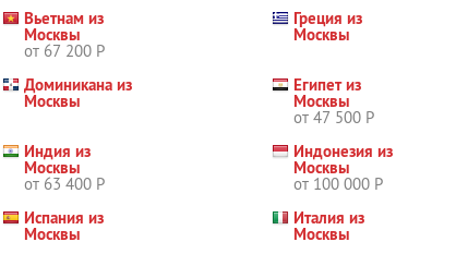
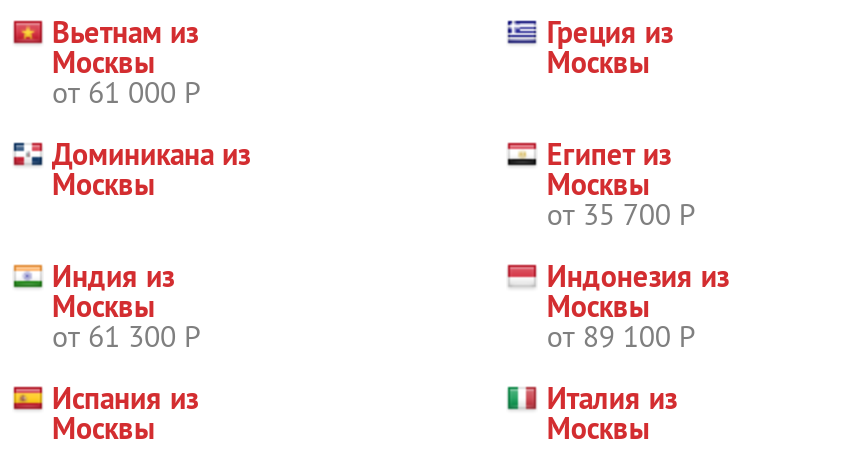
[24,41,105,61] от 67 200 Р -> [52,73,200,111] от 61 000 Р
[294,107,375,128] от 47 500 Р -> [547,195,695,233] от 35 700 Р
[24,174,105,194] от 63 400 Р -> [52,317,200,355] от 61 300 Р
[294,174,383,194] от 100 000 Р -> [547,317,695,355] от 89 100 Р

